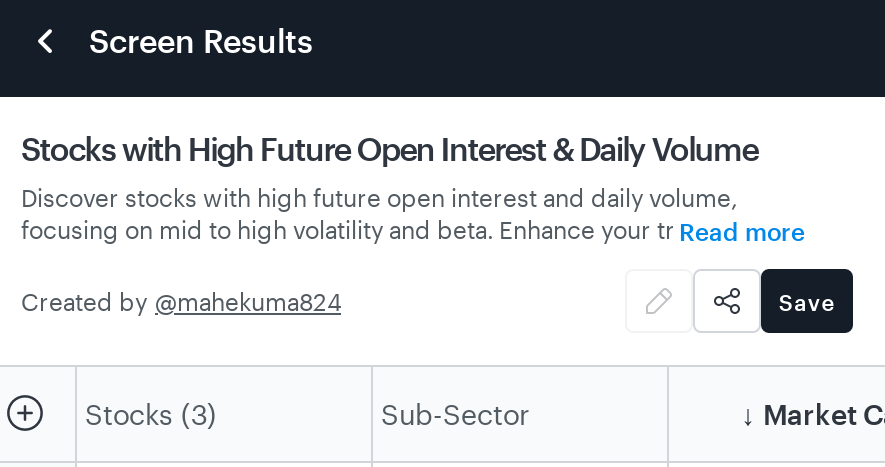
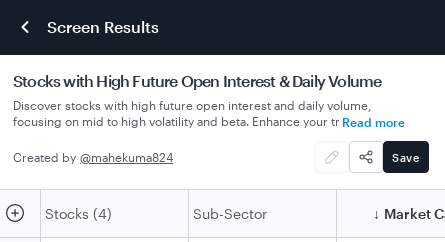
[85,397,217,431] Stocks (3) -> [45,205,112,222] Stocks (4)

